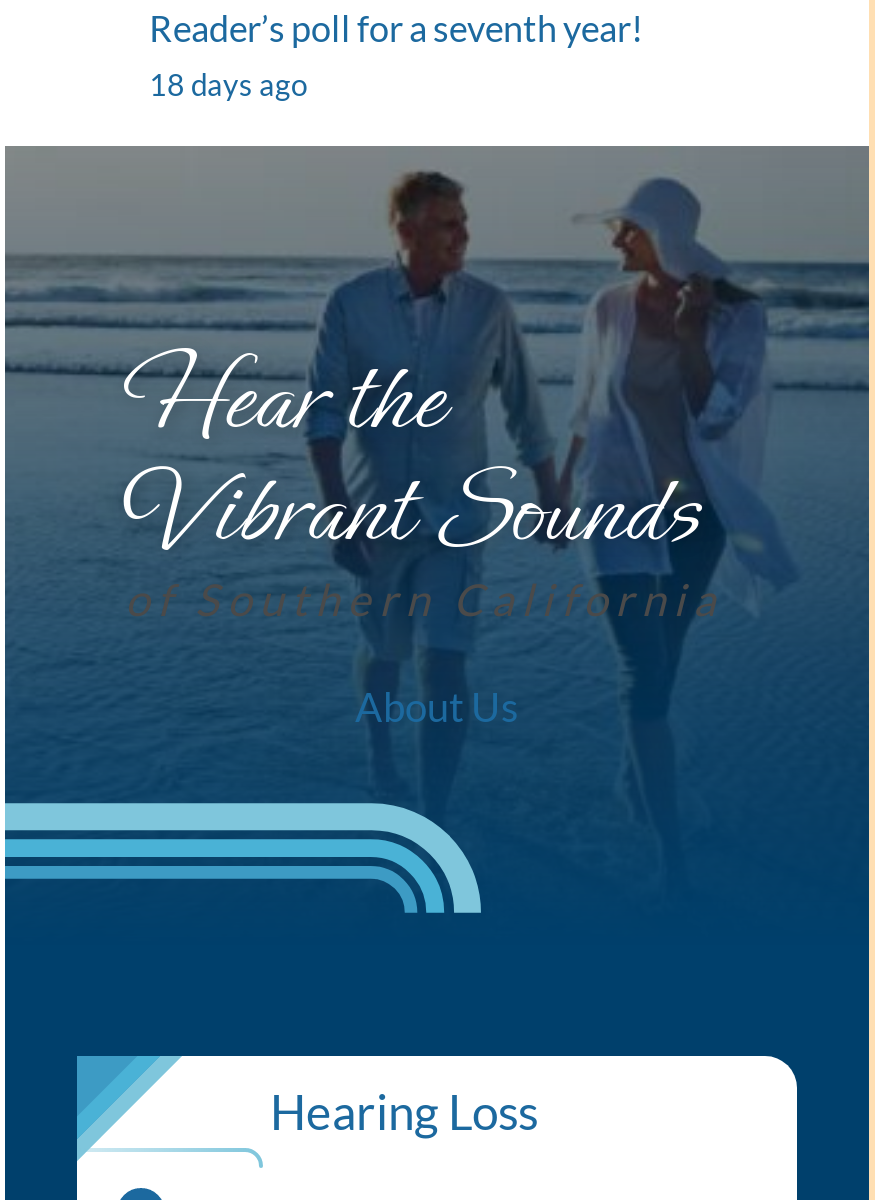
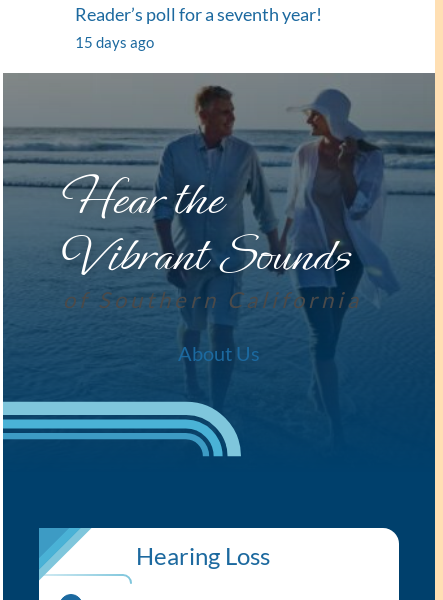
[149,66,307,102] 18 days ago -> [75,33,154,51] 15 days ago

